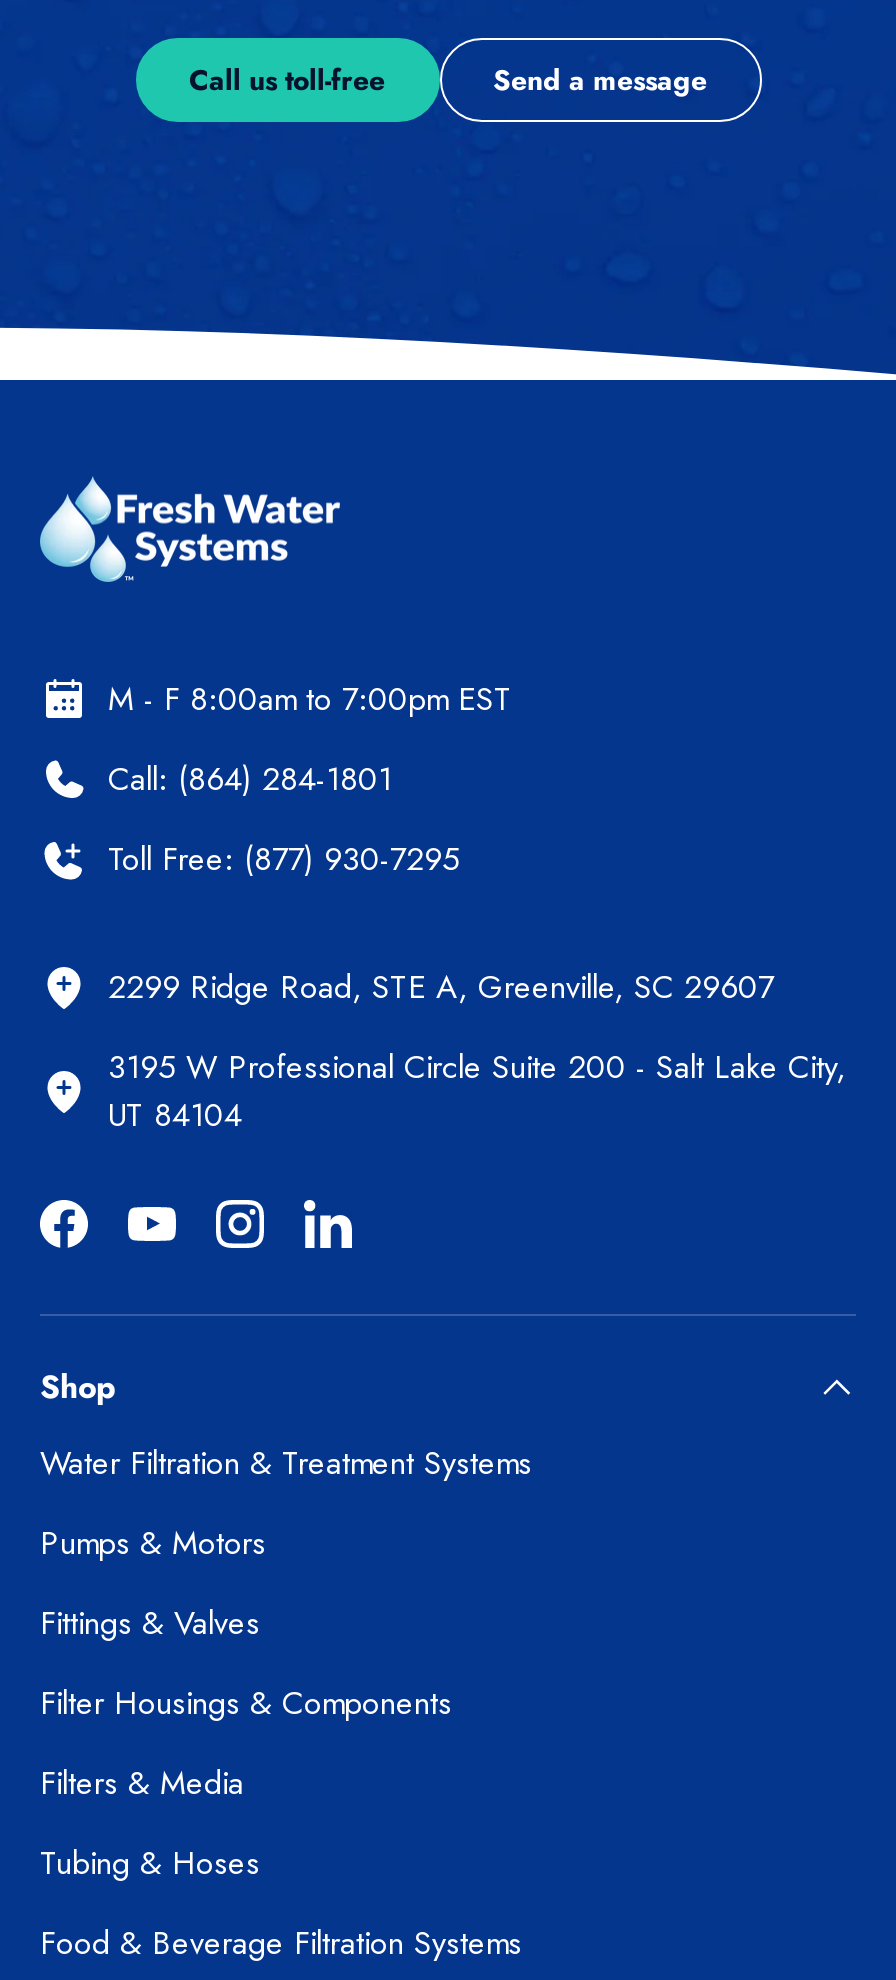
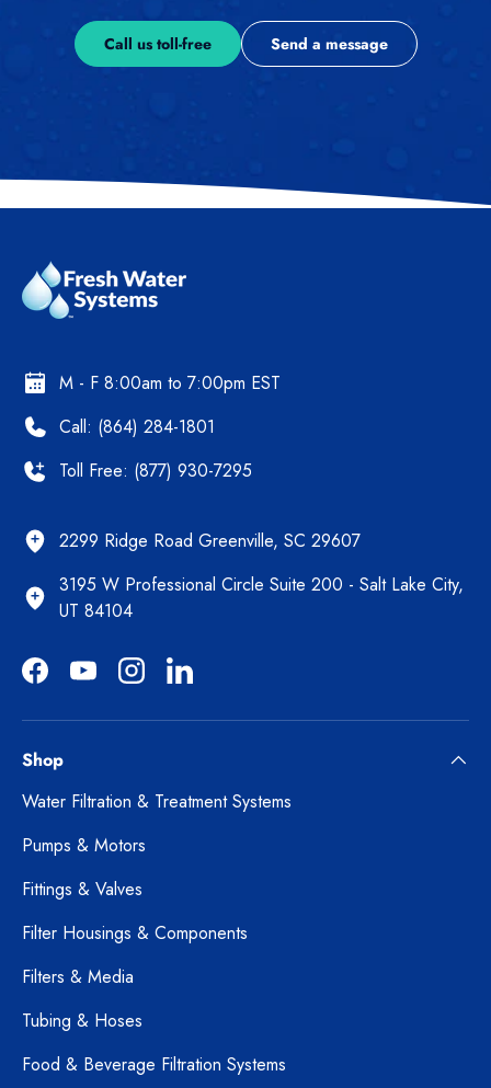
[108,963,774,1009] 2299 Ridge Road, STE A, Greenville, SC 29607 -> [59,528,361,553] 2299 Ridge Road Greenville, SC 29607

